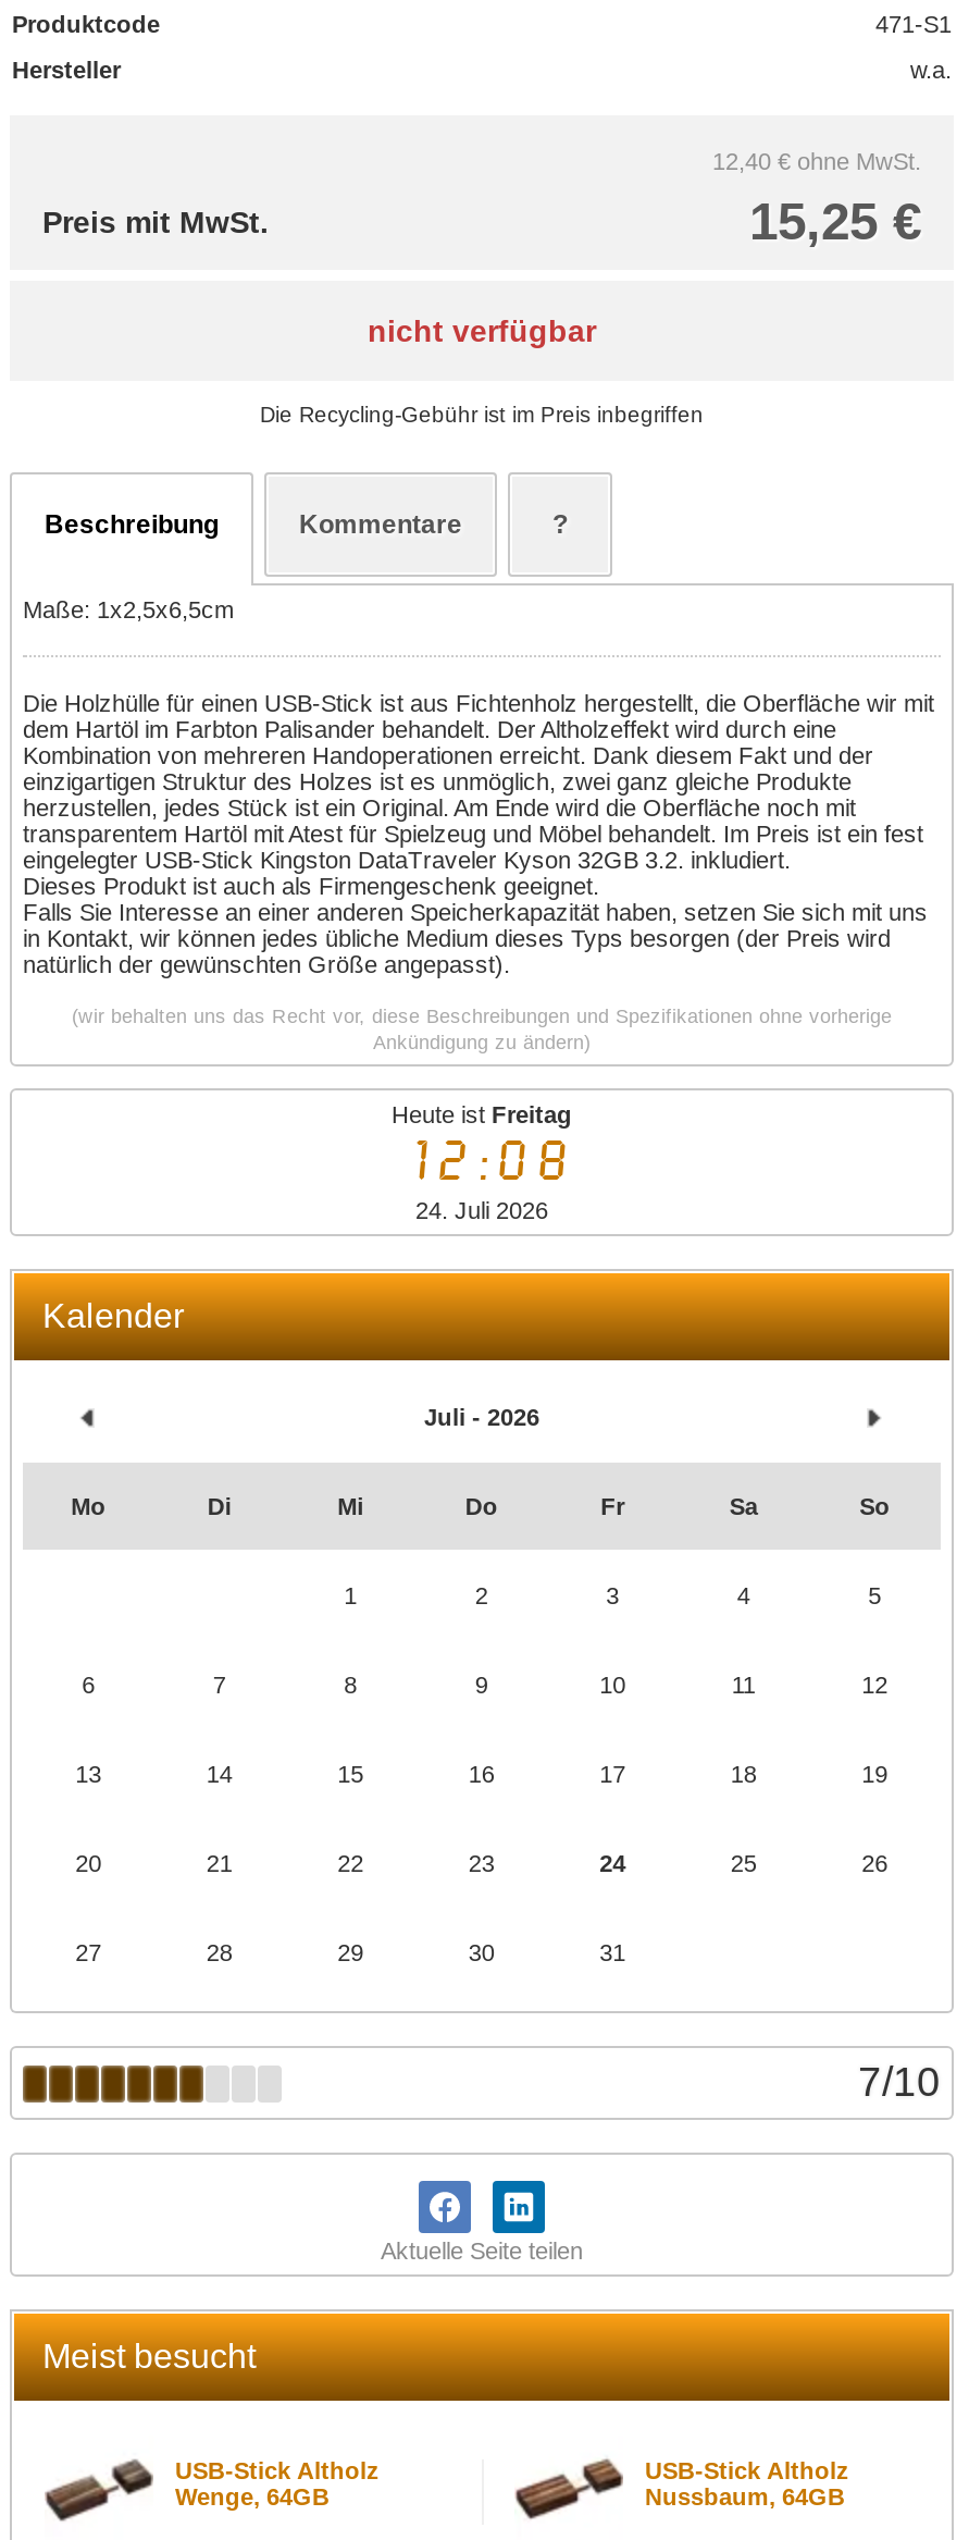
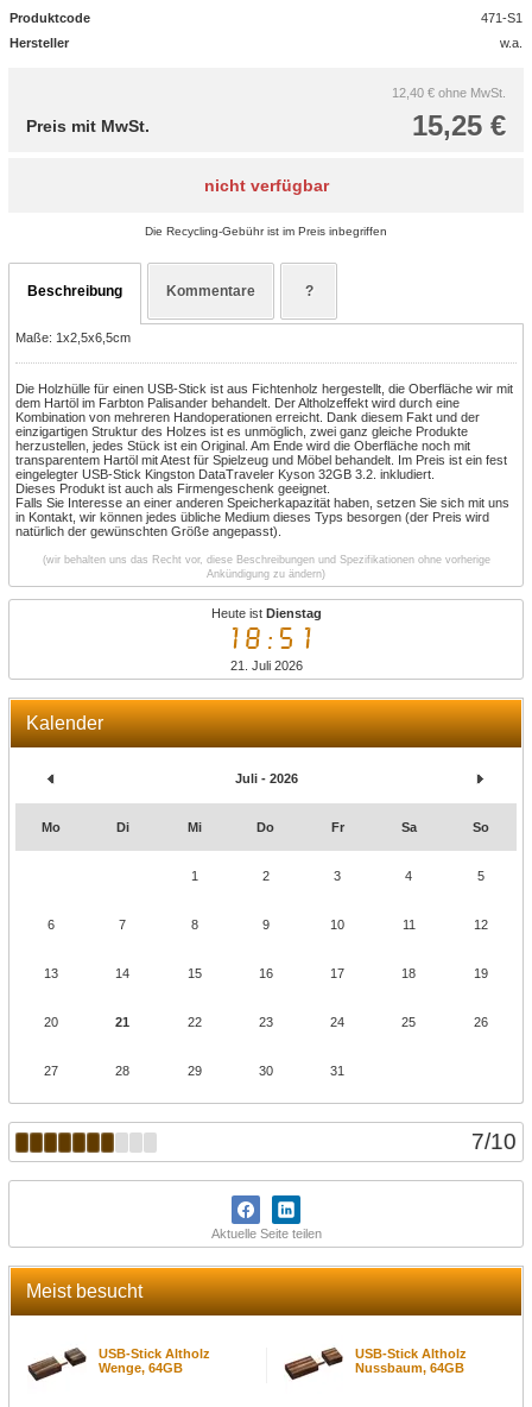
[392,1101,572,1127] Heute ist Freitag -> [211,606,321,620] Heute ist Dienstag
[396,1127,568,1197] 12:08 -> [221,620,311,658] 18:51
[415,1197,548,1223] 24. Juli 2026 -> [230,658,302,673] 21. Juli 2026

